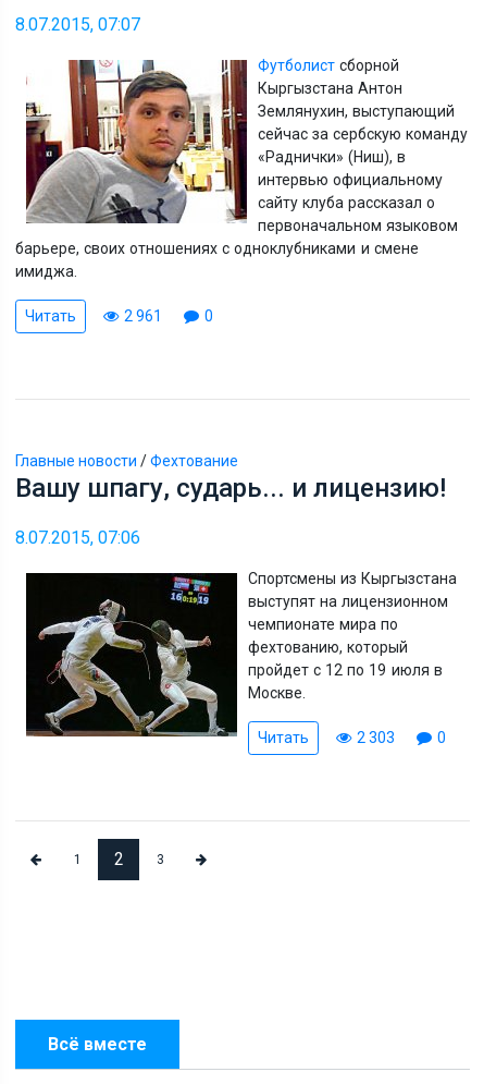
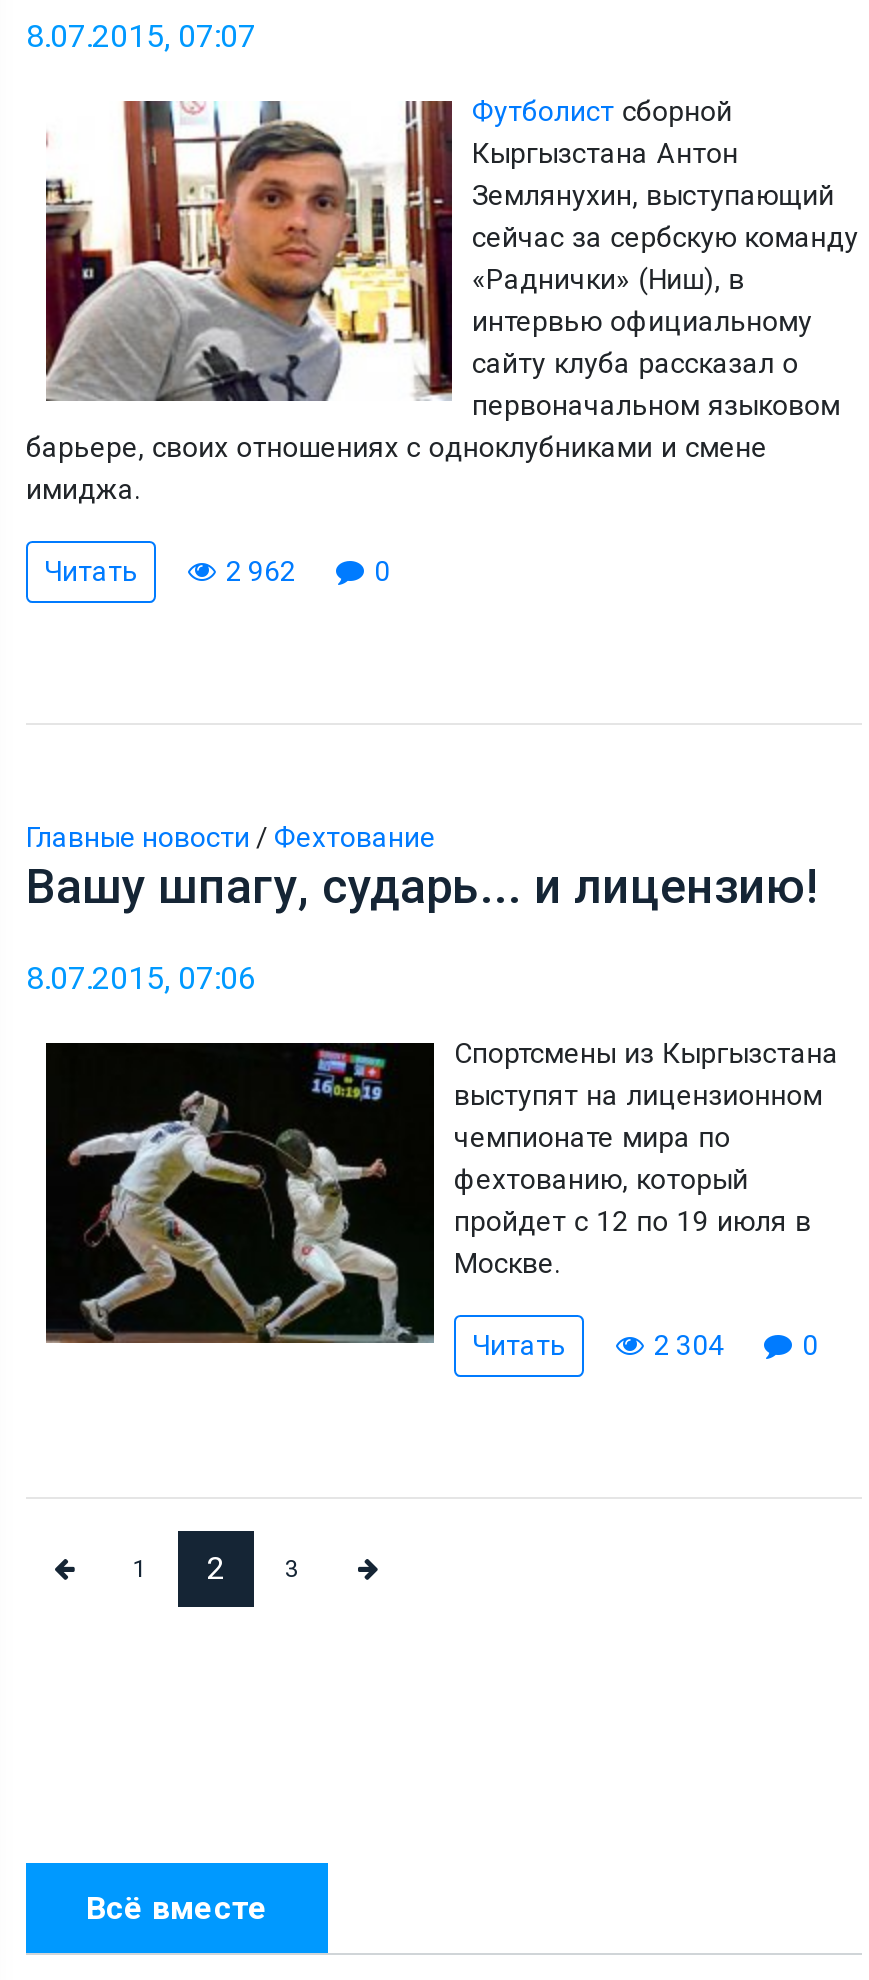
[124,307,162,325] 2 961 -> [226,555,296,587] 2 962
[357,729,395,746] 2 303 -> [654,1329,724,1361] 2 304

